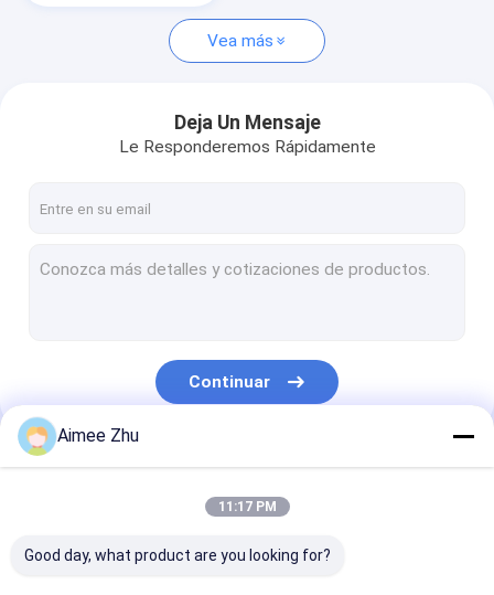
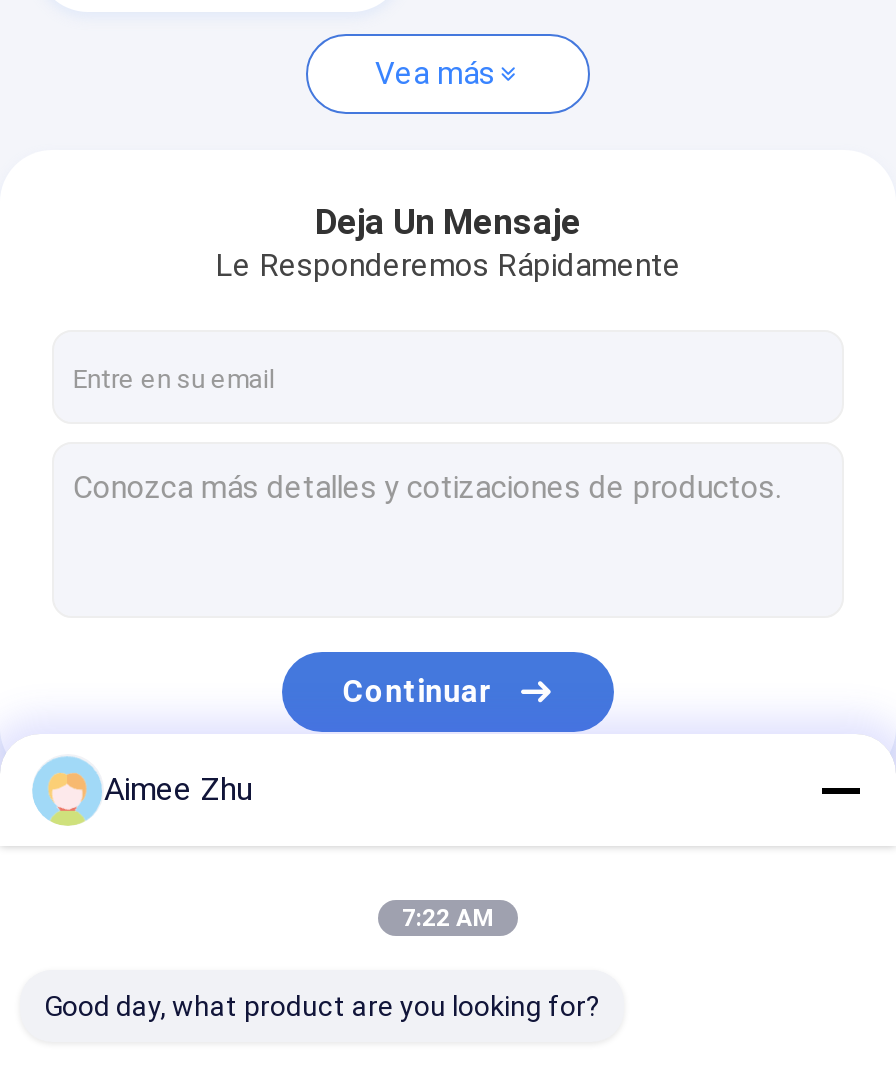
[218,499,276,514] 11:17 PM -> [402,904,494,932] 7:22 AM

